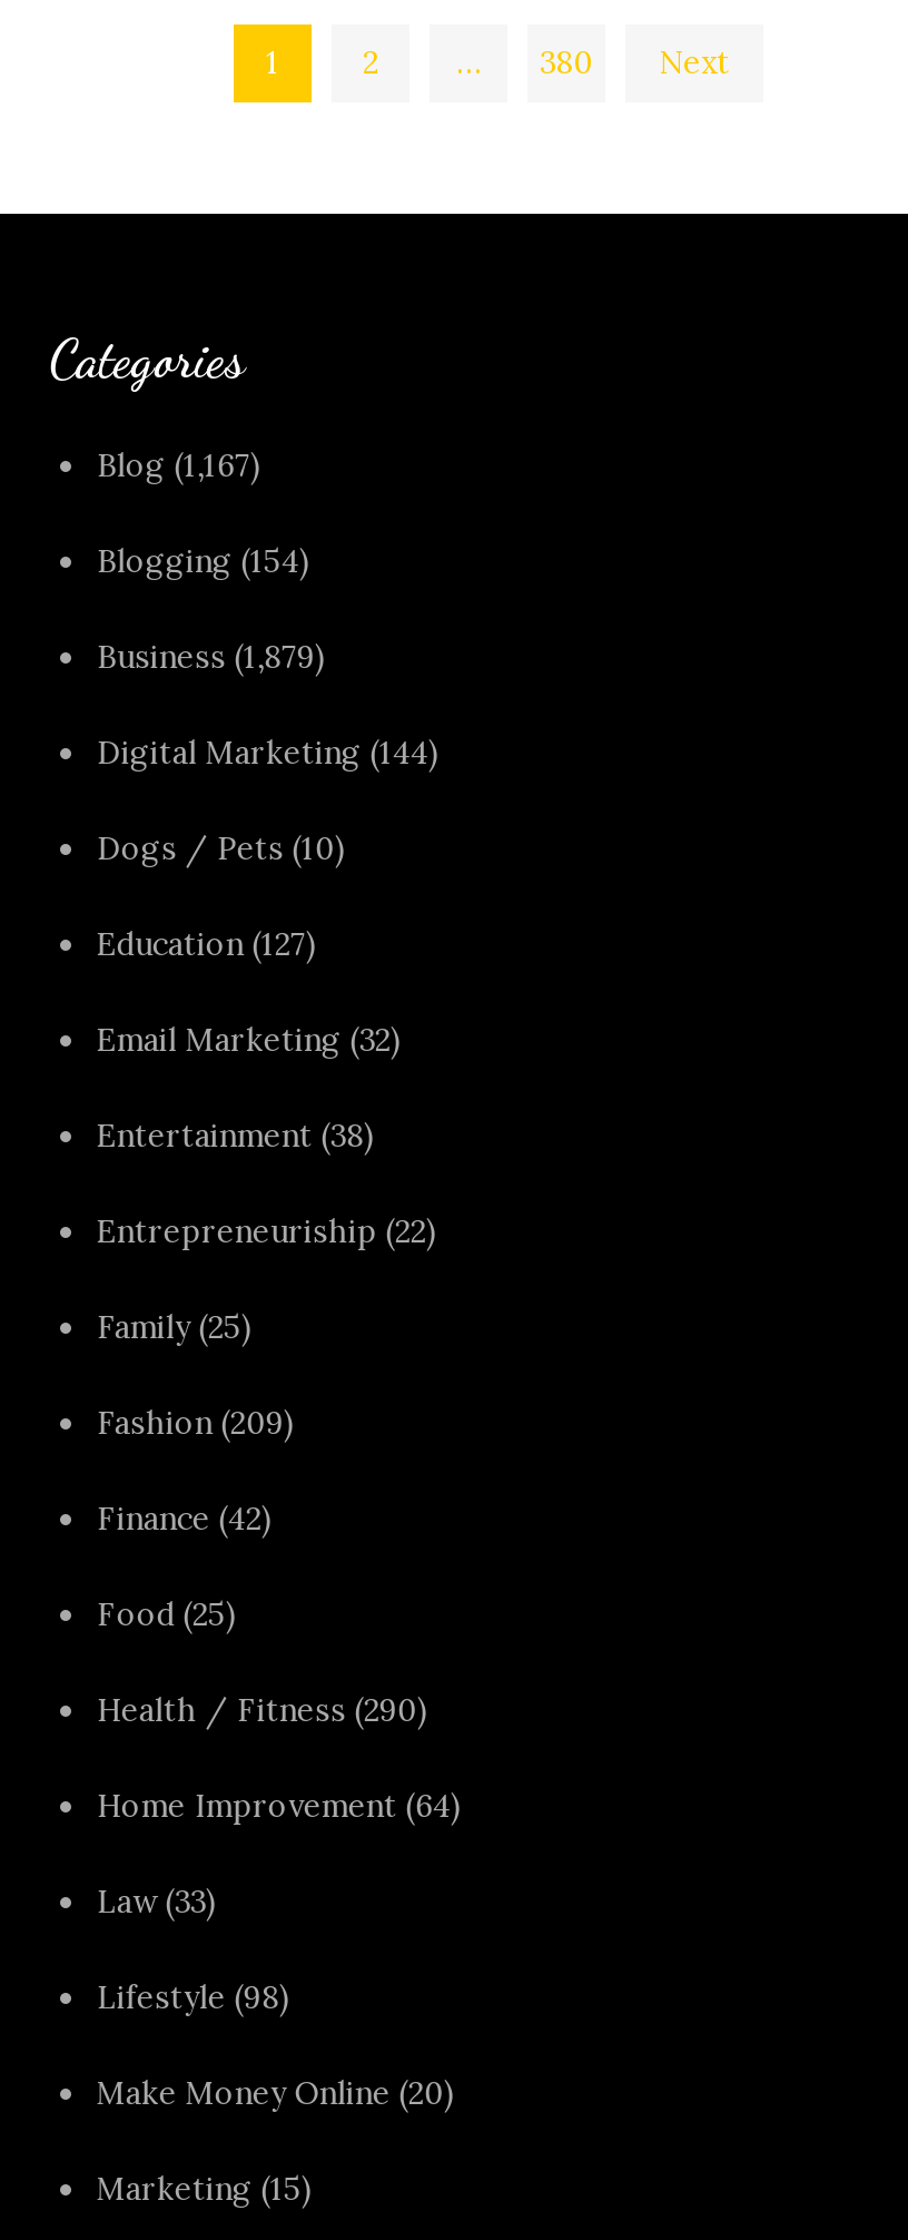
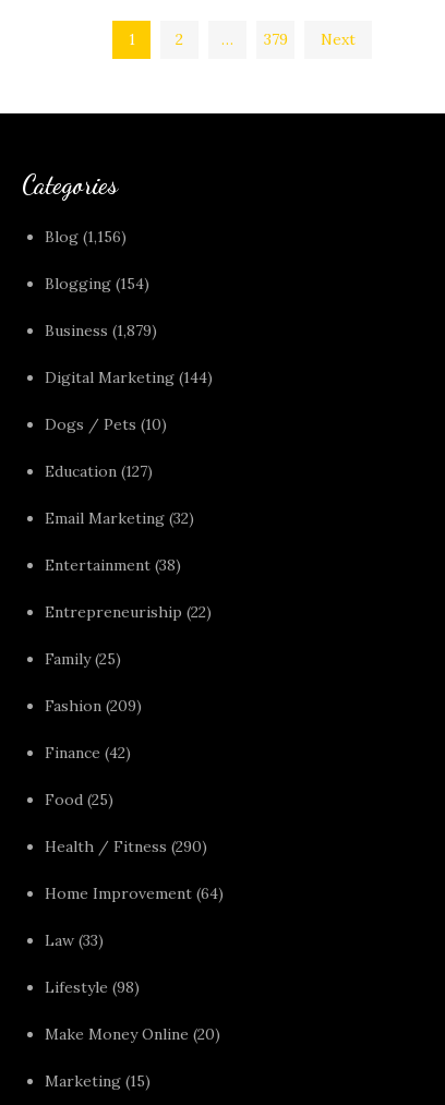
[540,42,593,82] 380 -> [263,29,287,49] 379
[97,446,261,486] Blog (1,167) -> [45,227,127,247] Blog (1,156)

